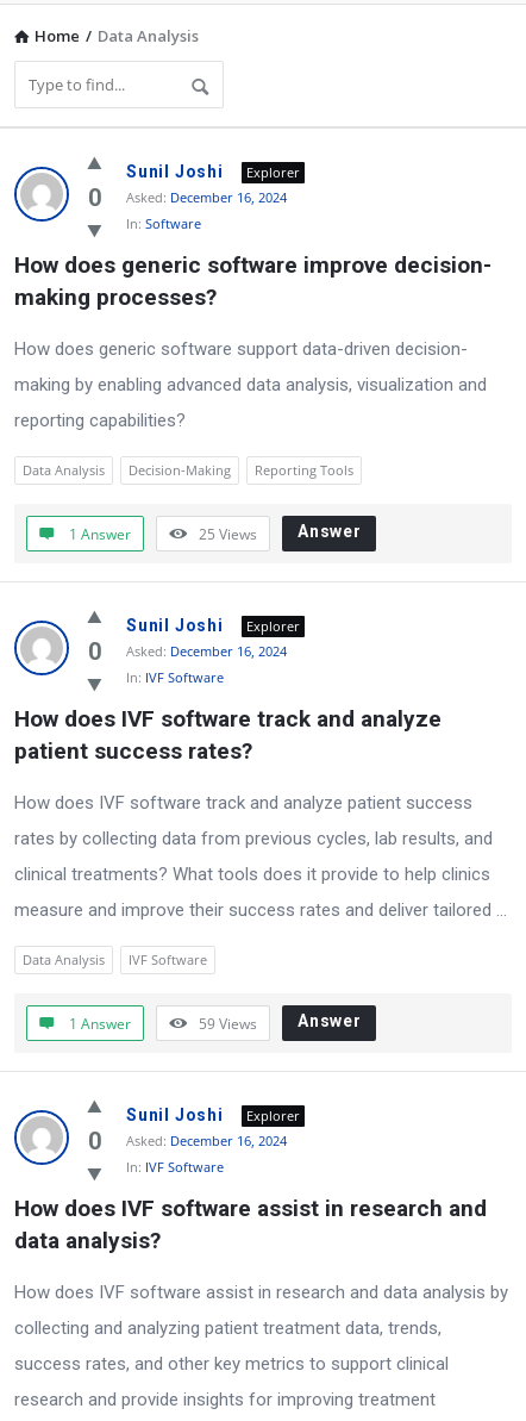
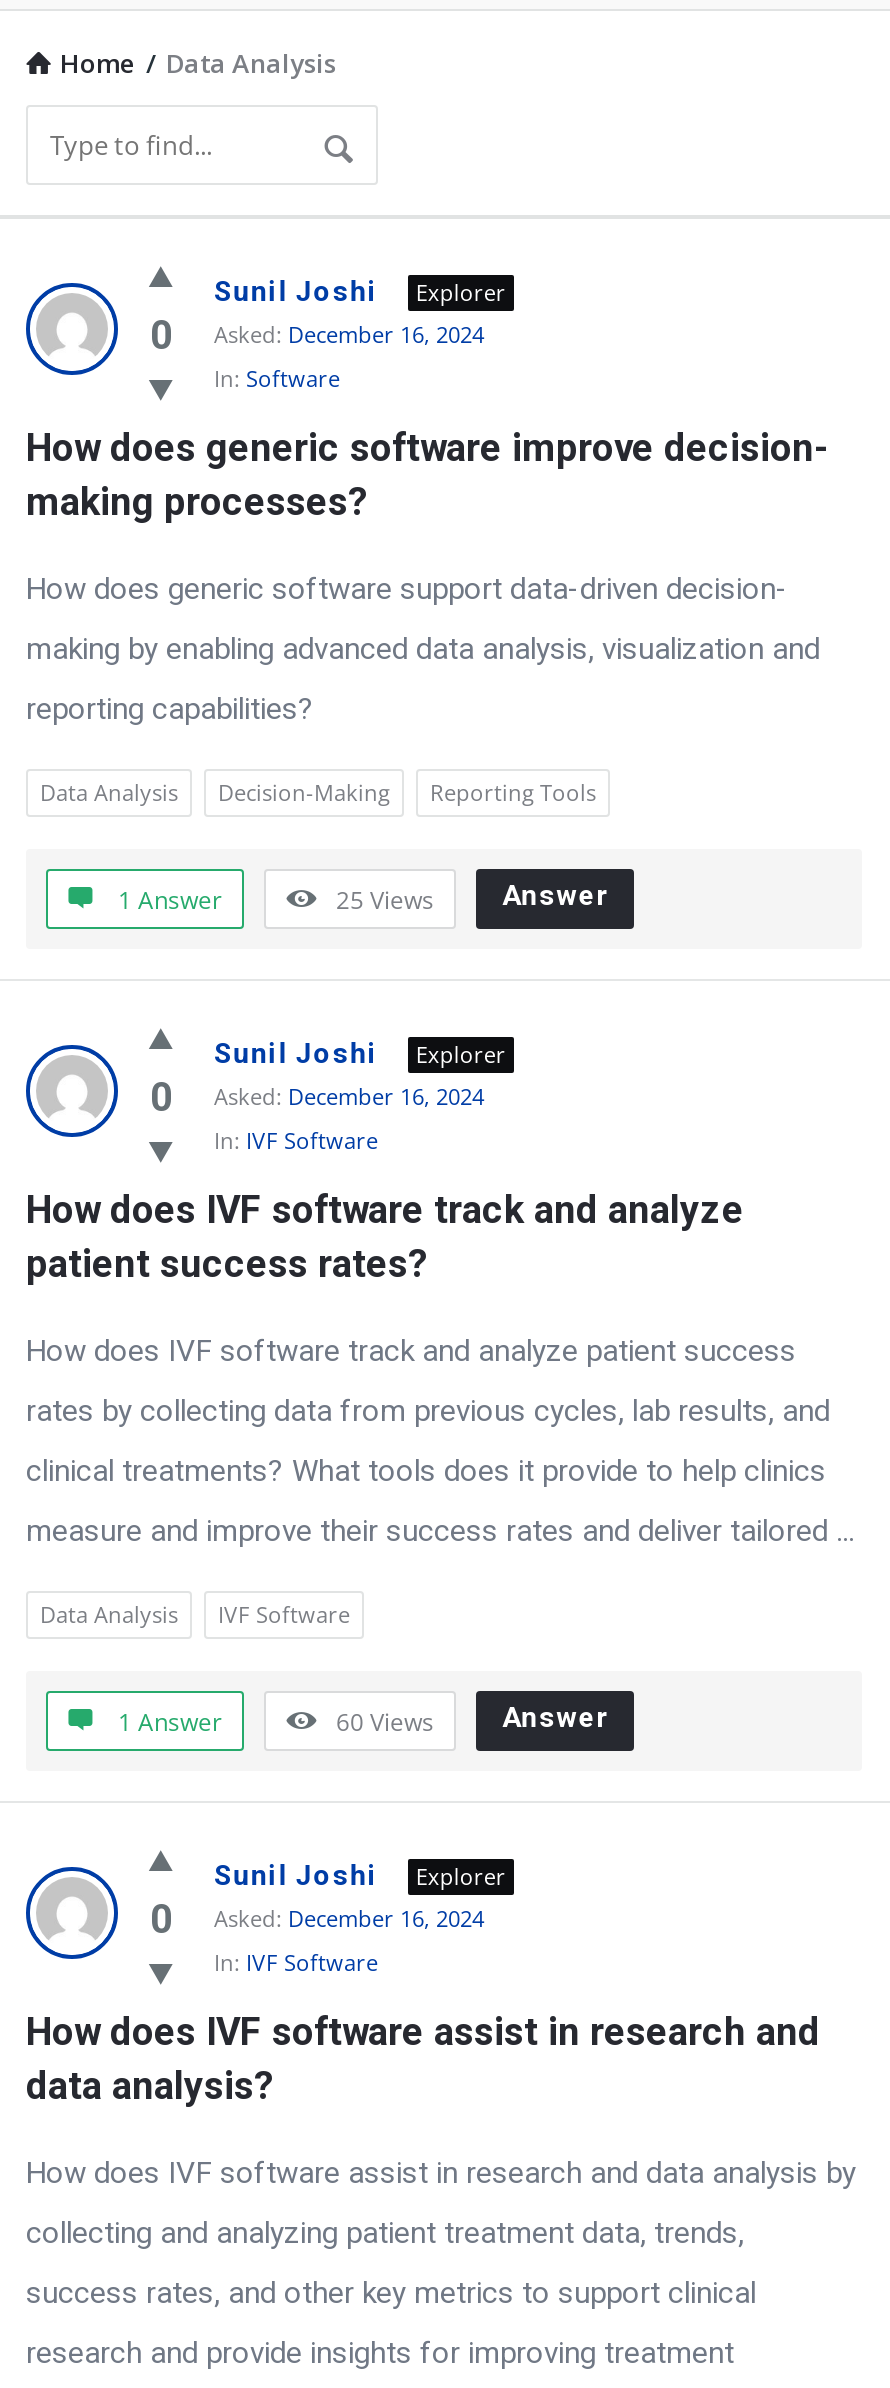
[199,1014,257,1034] 59 Views -> [336,1705,434,1739] 60 Views

